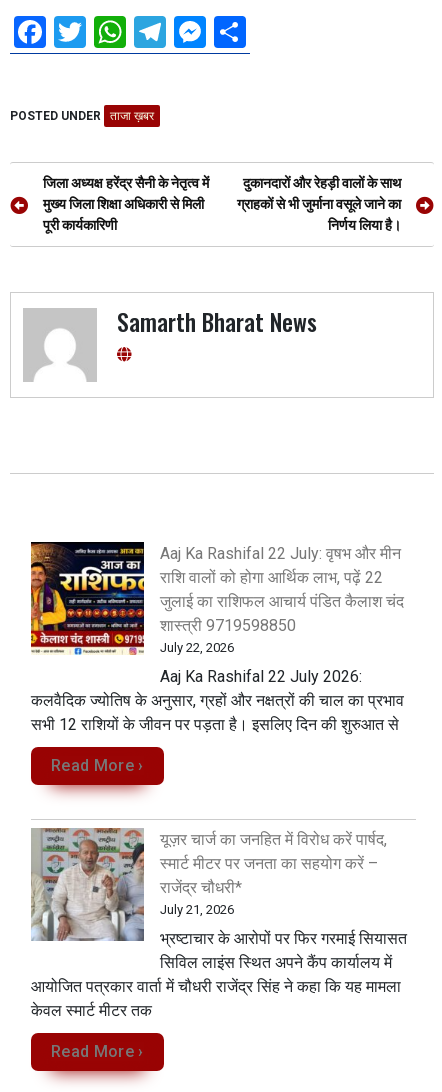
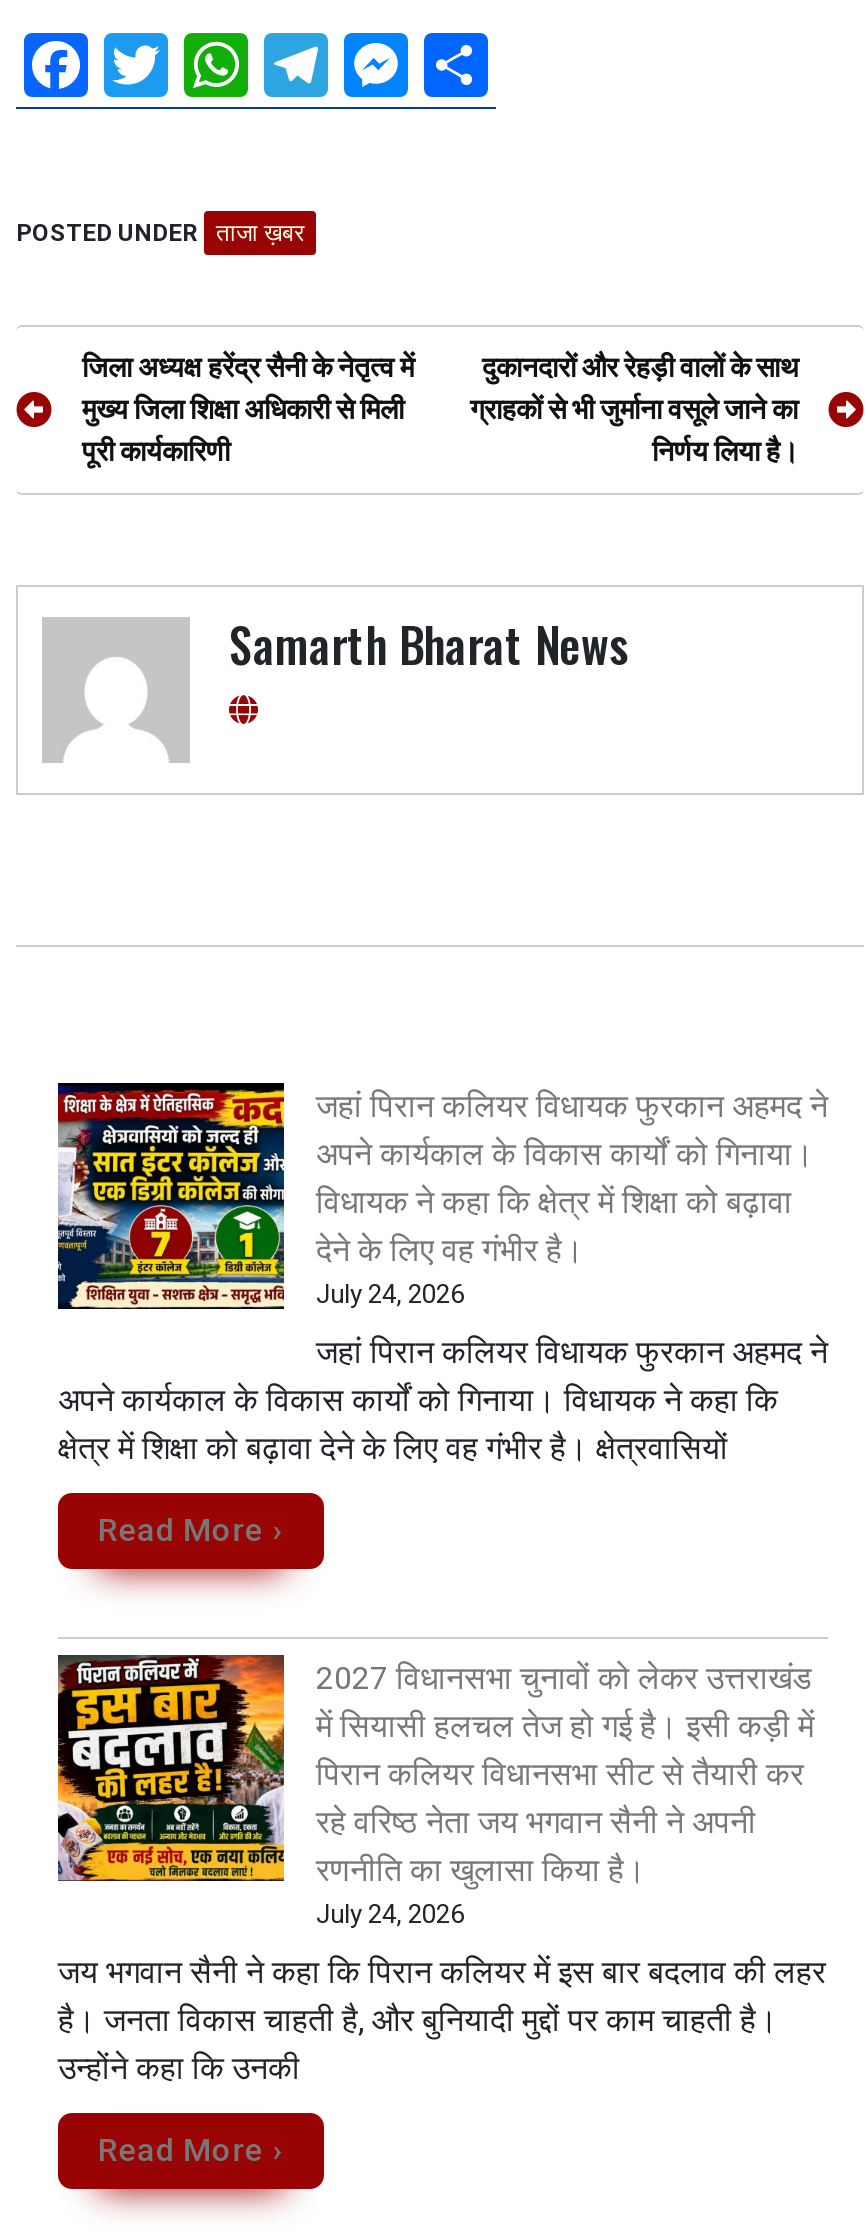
[30,543,404,734] [image] | Aaj Ka Rashifal 22 July 2026: | कलवैदिक ज्योतिष के अनुसार, ग्रहों और नक्षत्रों की चाल का प्रभाव | सभी 12 राशियों के जीवन पर पड़ता है। इसलिए दिन की शुरुआत से -> [56,1085,828,1468] [image] | जहां पिरान कलियर विधायक फुरकान अहमद ने | अपने कार्यकाल के विकास कार्यों को गिनाया। विधायक ने कहा कि | क्षेत्र में शिक्षा को बढ़ावा देने के लिए वह गंभीर है। क्षेत्रवासियों
[160,544,404,655] Aaj Ka Rashifal 22 July: वृषभ और मीन | राशि वालों को होगा आर्थिक लाभ, पढ़ें 22 | जुलाई का राशिफल आचार्य पंडित कैलाश चंद | शास्त्री 9719598850 | July 22, 2026 -> [316,1088,828,1310] जहां पिरान कलियर विधायक फुरकान अहमद ने | अपने कार्यकाल के विकास कार्यों को गिनाया। | विधायक ने कहा कि क्षेत्र में शिक्षा को बढ़ावा | देने के लिए वह गंभीर है। | July 24, 2026
[31,827,387,942] [image] | यूज़र चार्ज का जनहित में विरोध करें पार्षद, | स्मार्ट मीटर पर जनता का सहयोग करें – | राजेंद्र चौधरी* | July 21, 2026 -> [56,1653,814,1930] [image] | 2027 विधानसभा चुनावों को लेकर उत्तराखंड | में सियासी हलचल तेज हो गई है। इसी कड़ी में | पिरान कलियर विधानसभा सीट से तैयारी कर | रहे वरिष्ठ नेता जय भगवान सैनी ने अपनी | रणनीति का खुलासा किया है। | July 24, 2026
[31,929,407,1020] भ्रष्टाचार के आरोपों पर फिर गरमाई सियासत | सिविल लाइंस स्थित अपने कैंप कार्यालय में | आयोजित पत्रकार वार्ता में चौधरी राजेंद्र सिंह ने कहा कि यह मामला | केवल स्मार्ट मीटर तक -> [58,1954,826,2088] जय भगवान सैनी ने कहा कि पिरान कलियर में इस बार बदलाव की लहर | है। जनता विकास चाहती है, और बुनियादी मुद्दों पर काम चाहती है। | उन्होंने कहा कि उनकी

